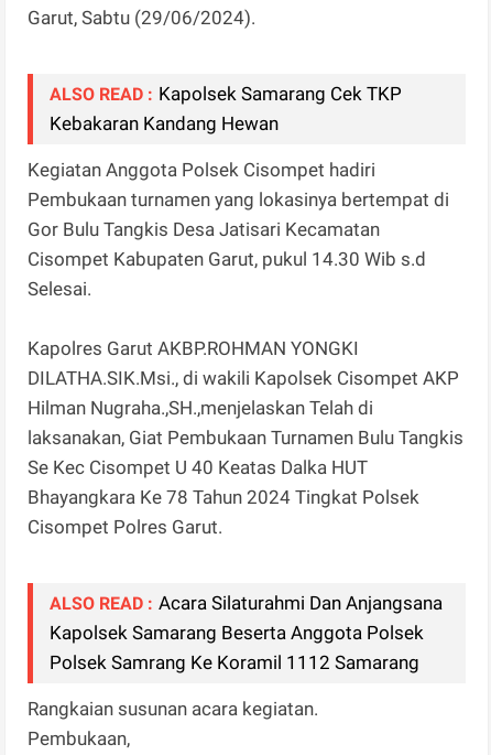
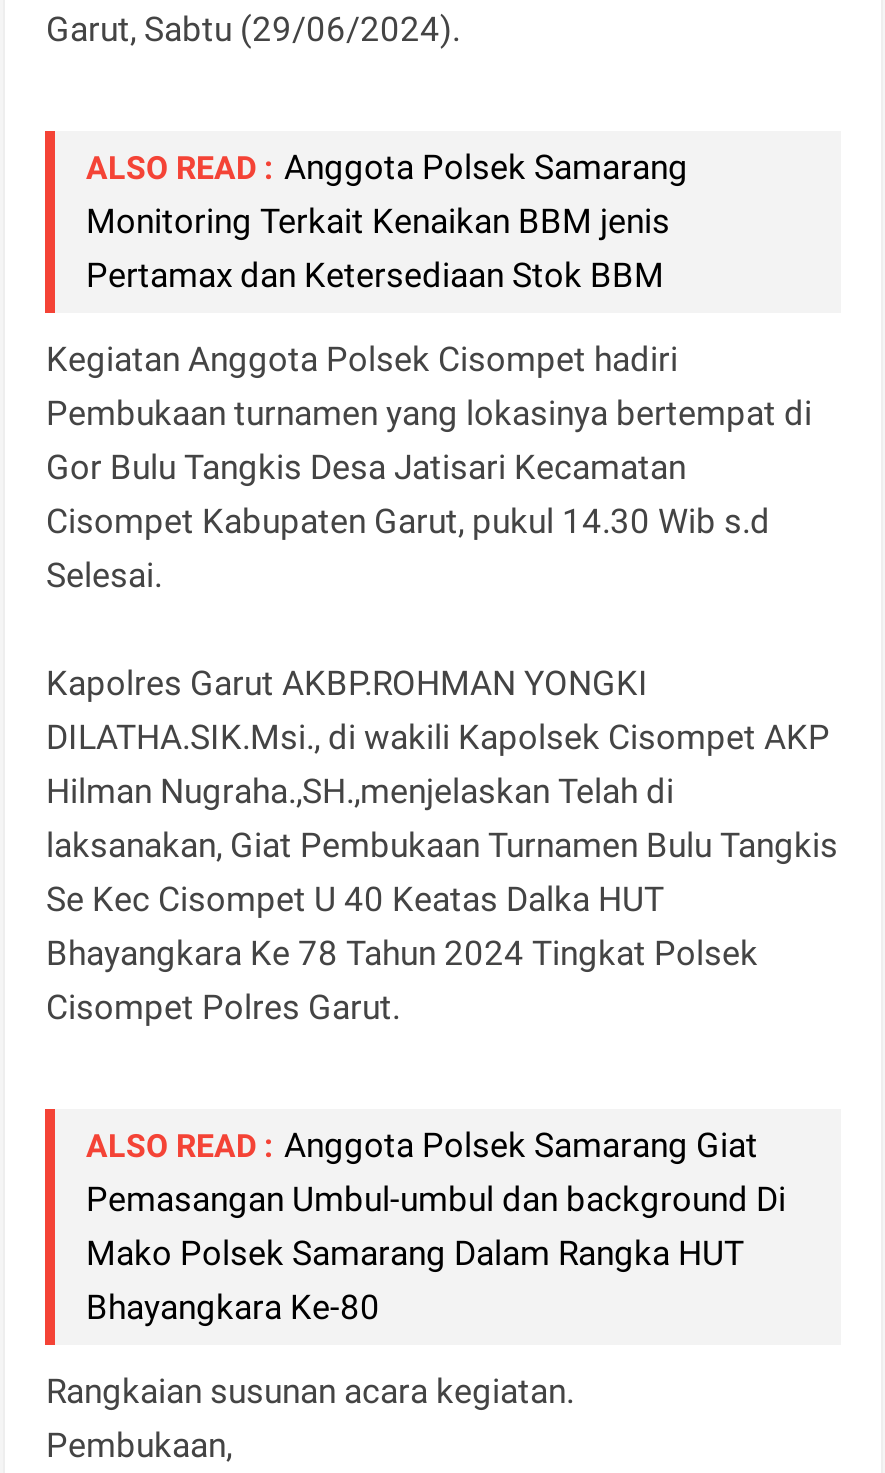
[50,82,402,134] ALSO READ : Kapolsek Samarang Cek TKP | Kebakaran Kandang Hewan -> [86,146,688,294] ALSO READ : Anggota Polsek Samarang | Monitoring Terkait Kenaikan BBM jenis | Pertamax dan Ketersediaan Stok BBM
[50,592,443,673] ALSO READ : Acara Silaturahmi Dan Anjangsana | Kapolsek Samarang Beserta Anggota Polsek | Polsek Samrang Ke Koramil 1112 Samarang -> [86,1124,786,1326] ALSO READ : Anggota Polsek Samarang Giat | Pemasangan Umbul-umbul dan background Di | Mako Polsek Samarang Dalam Rangka HUT | Bhayangkara Ke-80

